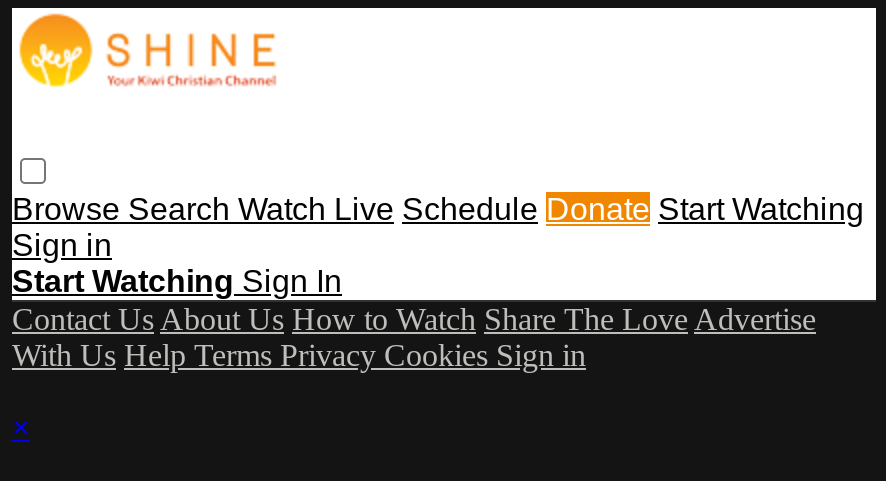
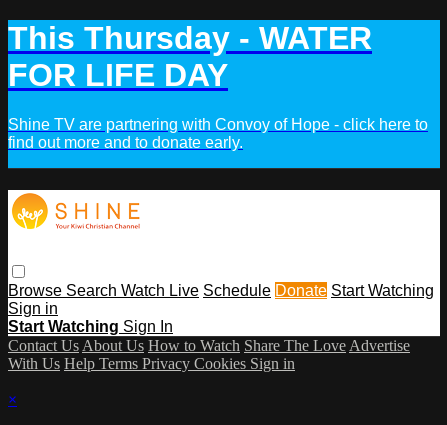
none -> [8,20,428,151] This Thursday - WATER | FOR LIFE DAY | Shine TV are partnering with Convoy of Hope - click here to | find out more and to donate early.

